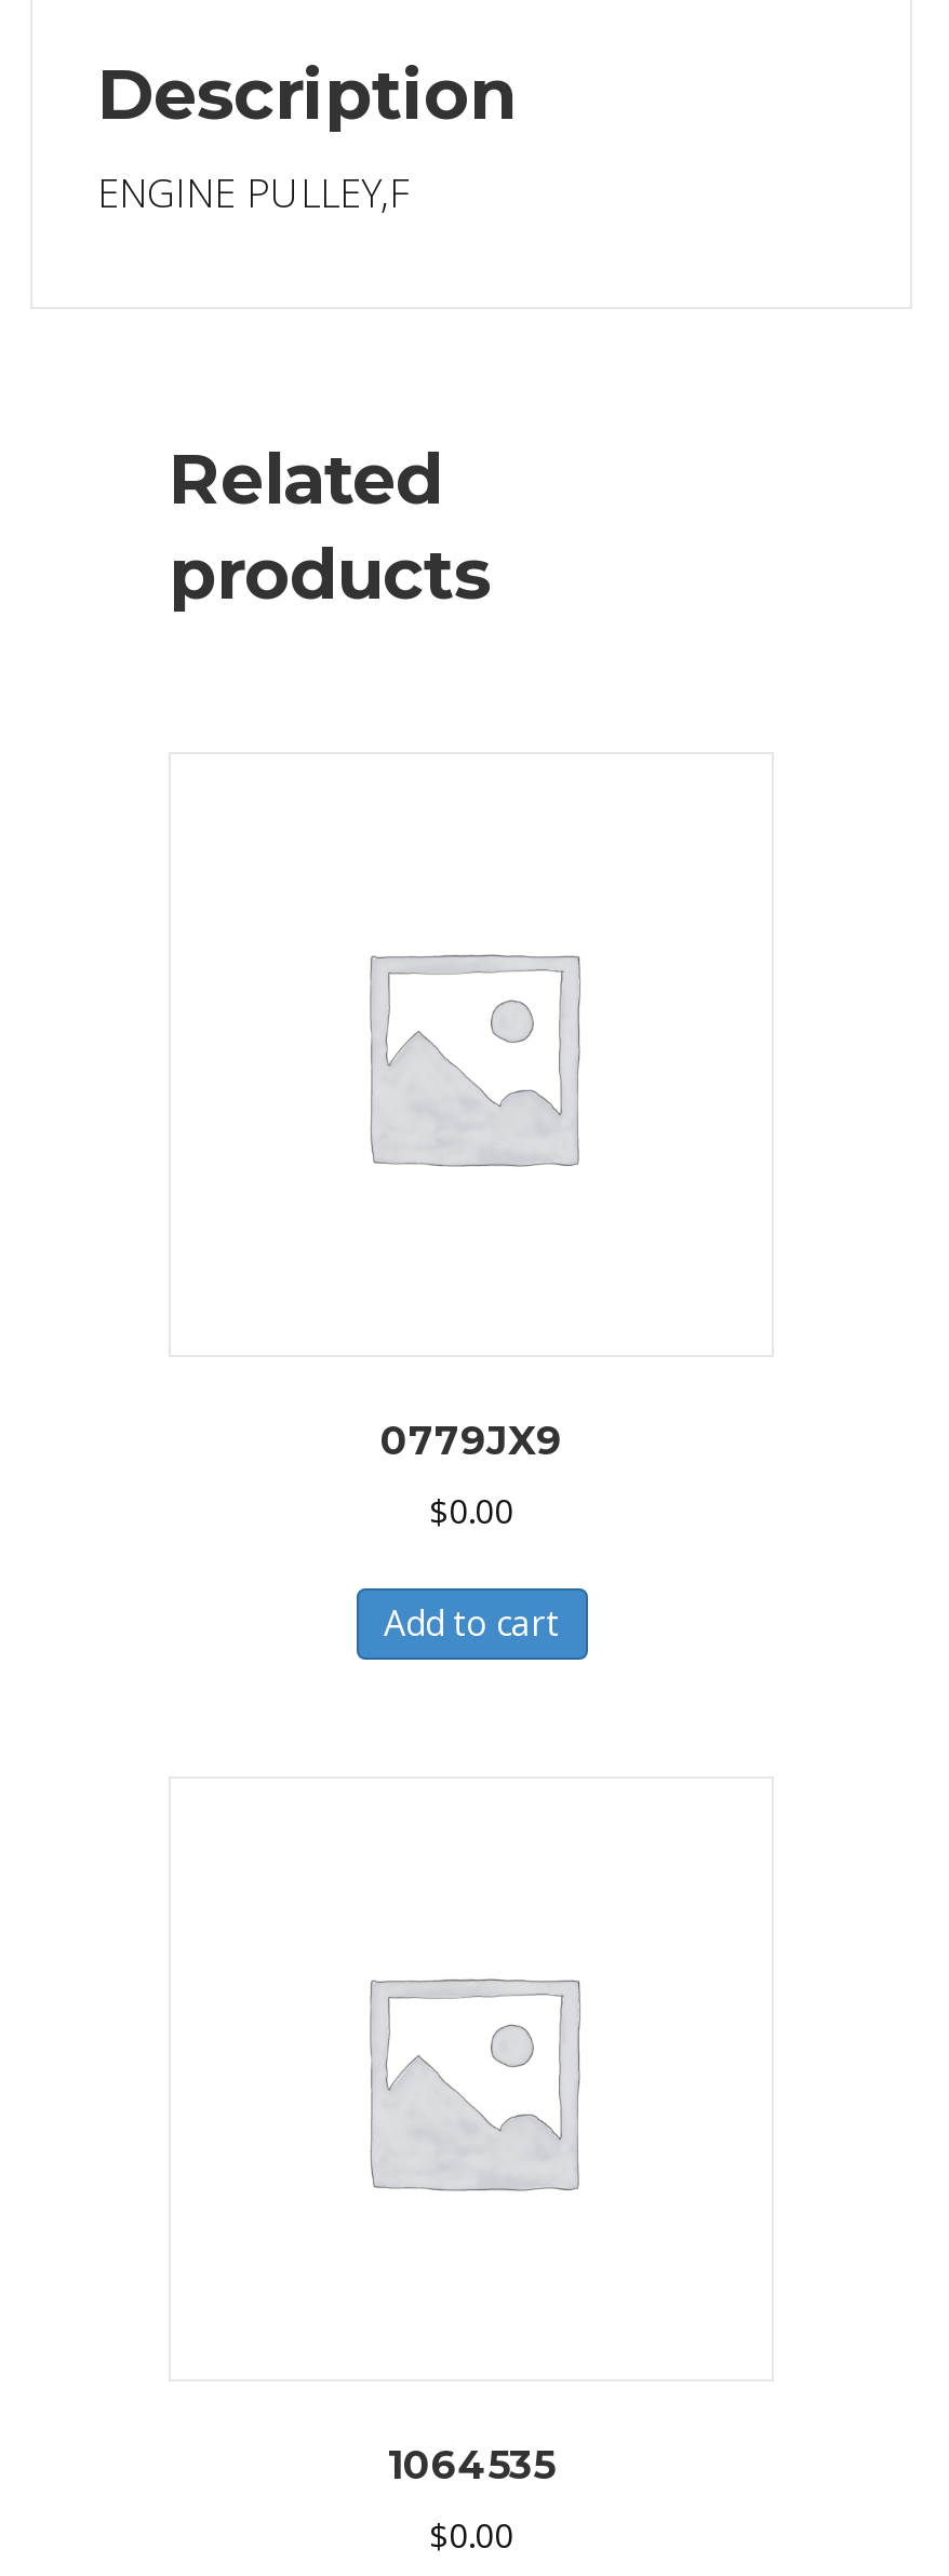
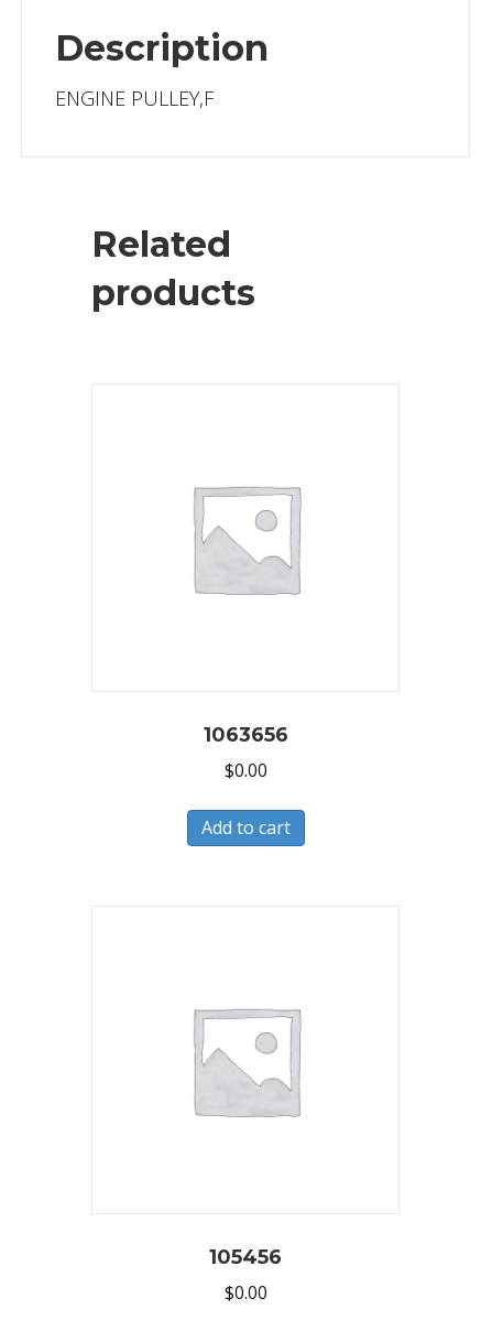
[380,1418,562,1465] 0779JX9 -> [203,723,288,747] 1063656
[388,2441,554,2489] 1064535 -> [209,1245,282,1269] 105456

